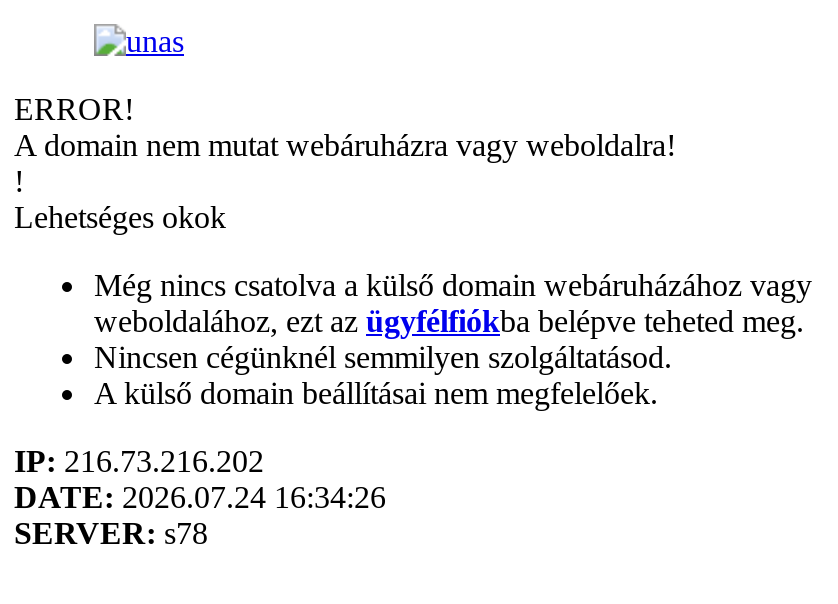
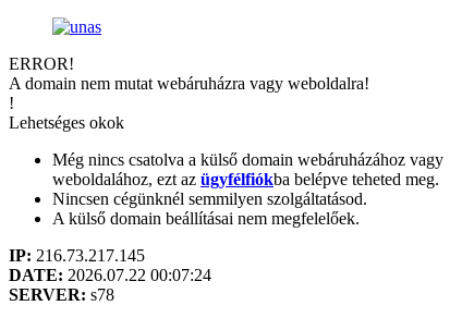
[14,444,264,478] IP: 216.73.216.202 -> [9,246,145,265] IP: 216.73.217.145
[14,480,386,514] DATE: 2026.07.24 16:34:26 -> [9,266,211,284] DATE: 2026.07.22 00:07:24

